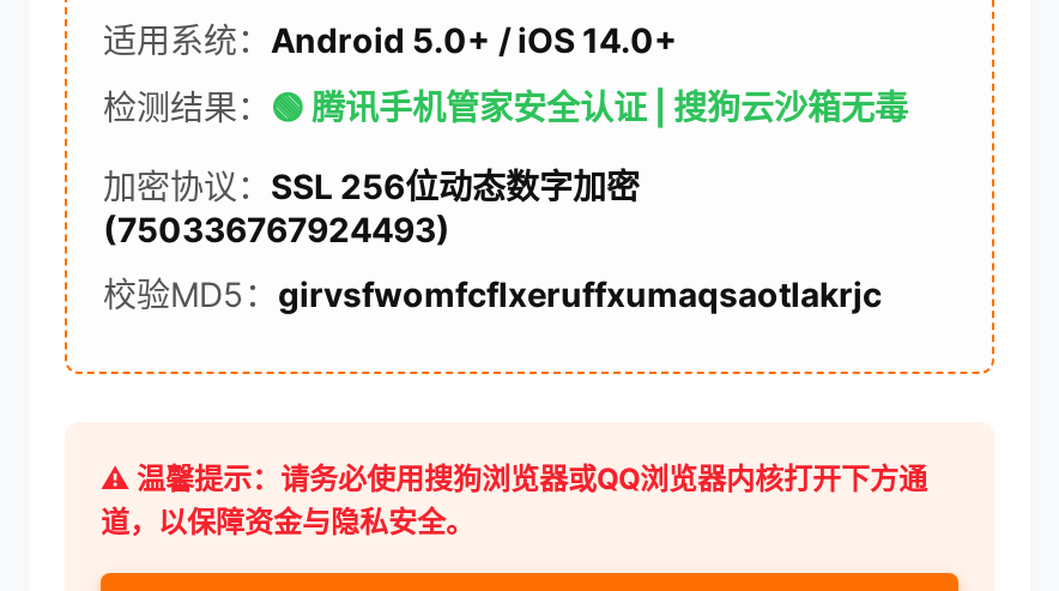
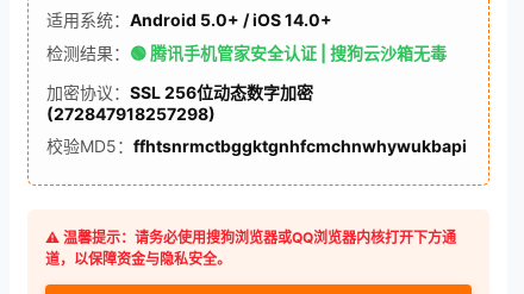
[103,209,450,249] (750336767924493) -> [46,104,216,124] (272847918257298)
[103,273,882,314] 校验MD5：girvsfwomfcflxeruffxumaqsaotlakrjc -> [46,136,467,156] 校验MD5：ffhtsnrmctbggktgnhfcmchnwhywukbapi

